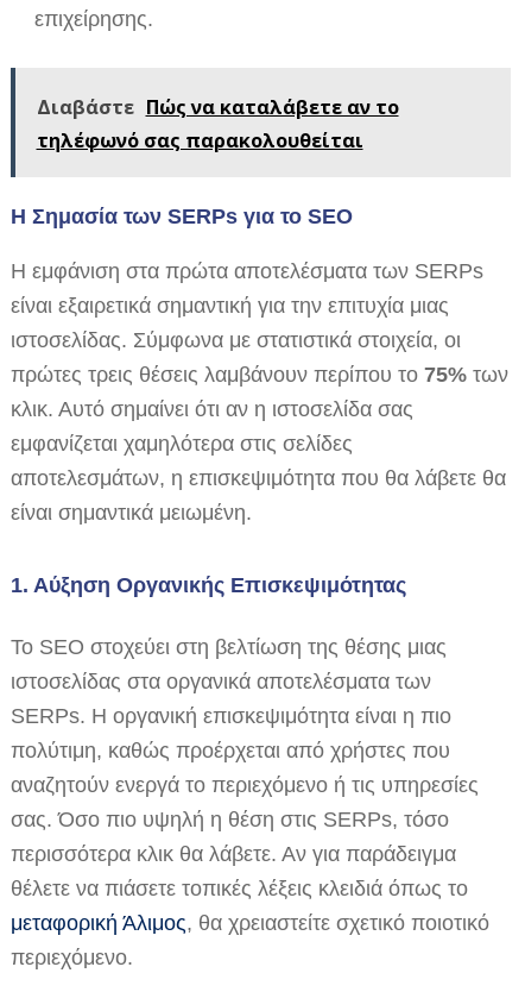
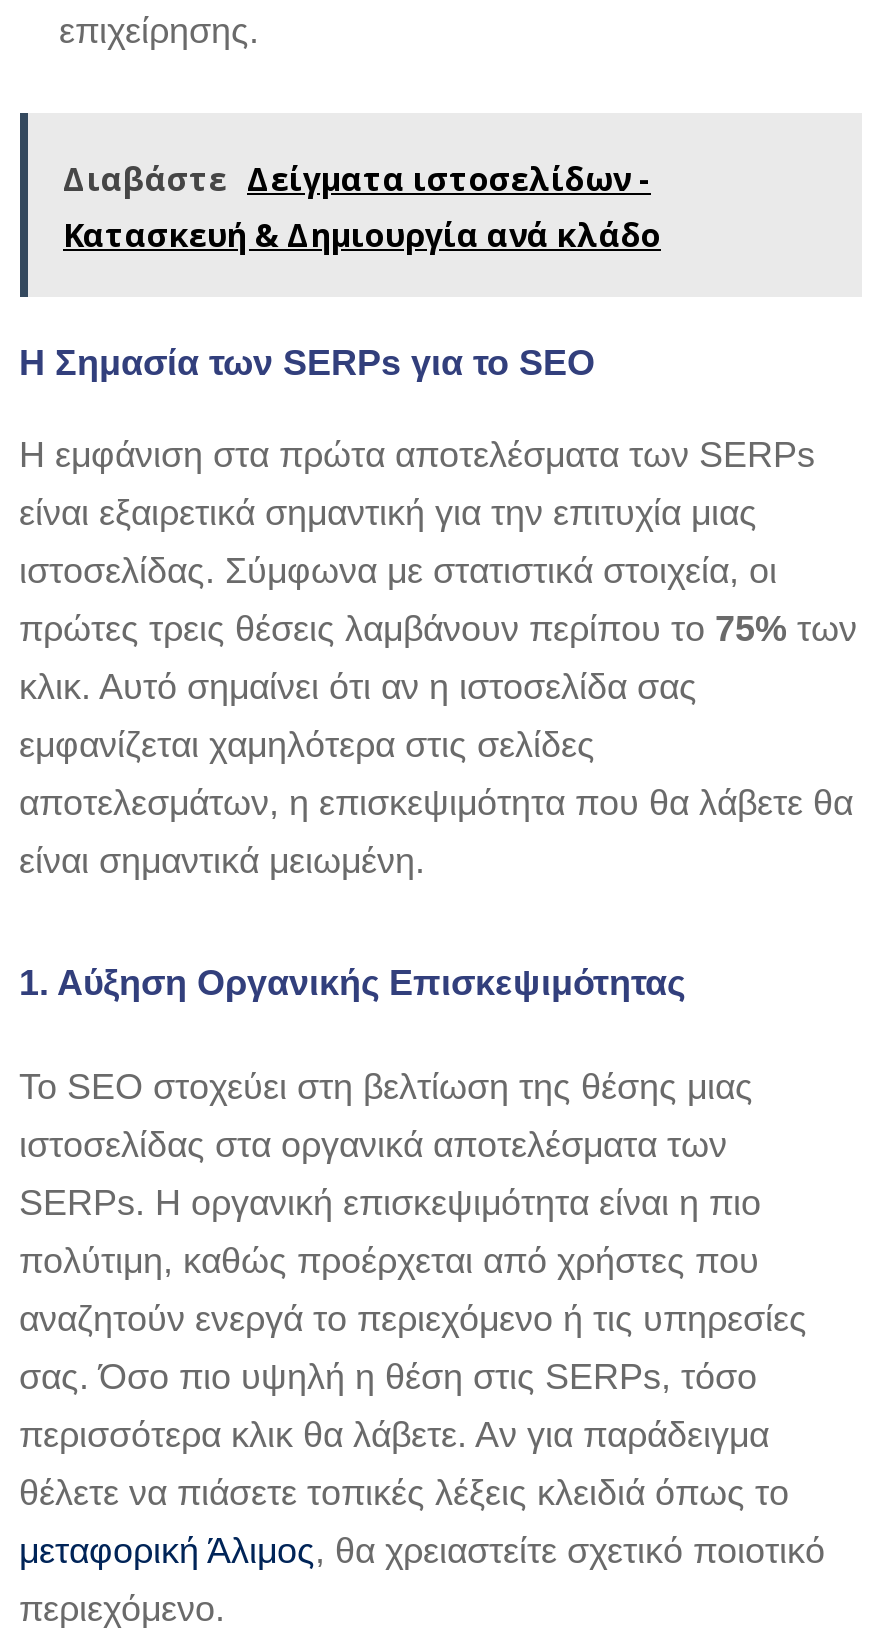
[36,94,399,153] Διαβάστε Πώς να καταλάβετε αν το | τηλέφωνό σας παρακολουθείται -> [63,157,661,257] Διαβάστε Δείγματα ιστοσελίδων - | Κατασκευή & Δημιουργία ανά κλάδο

